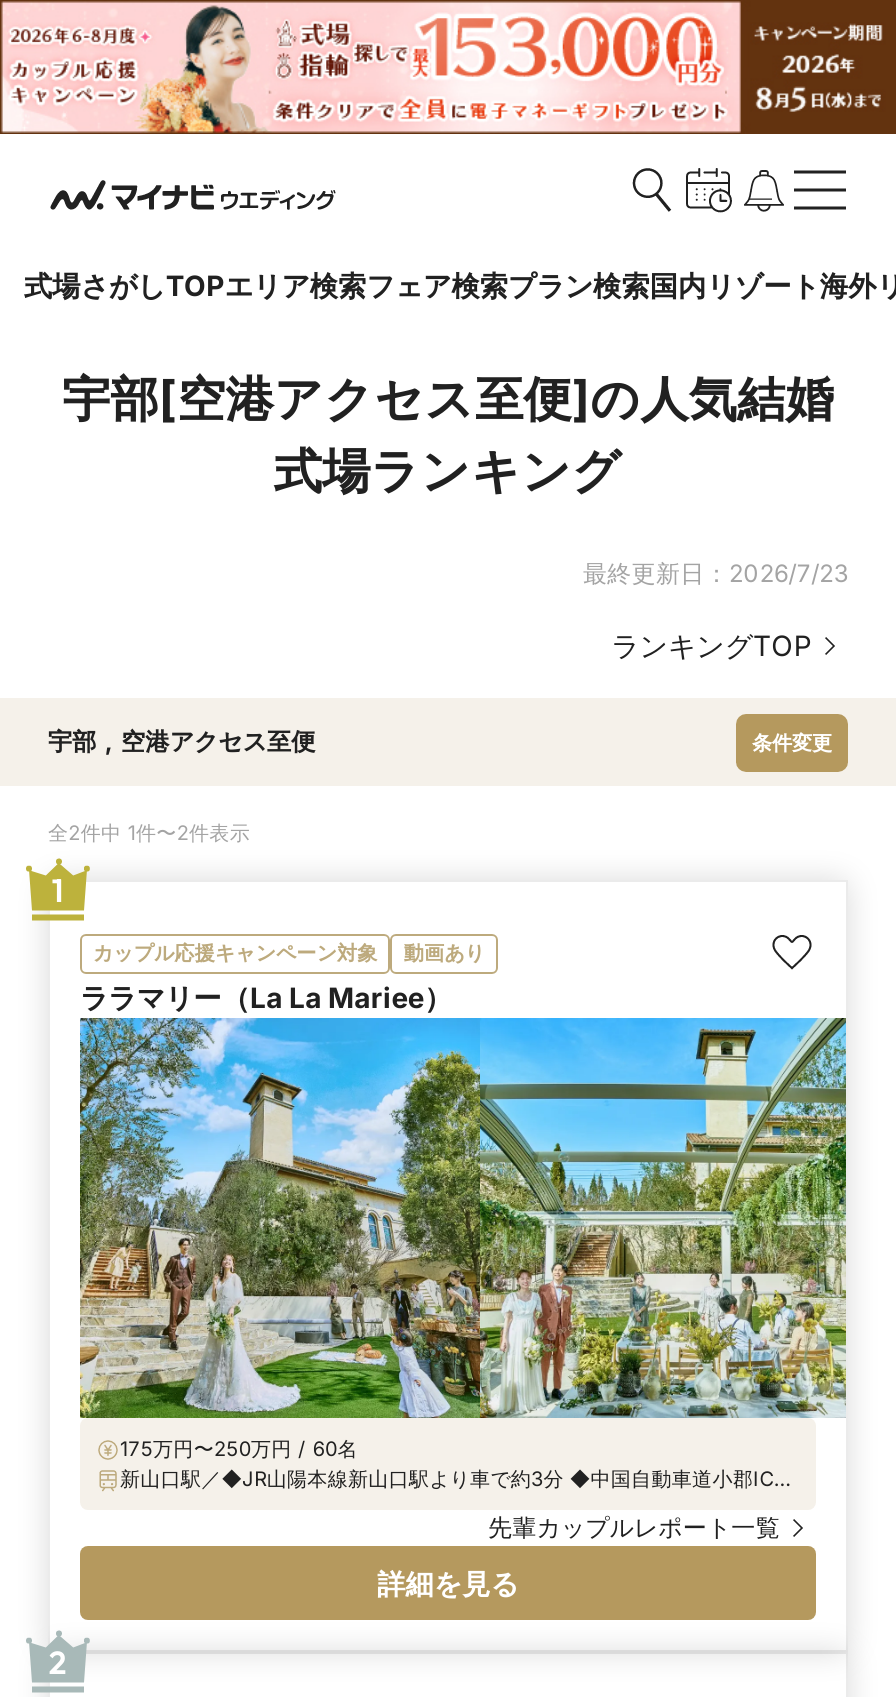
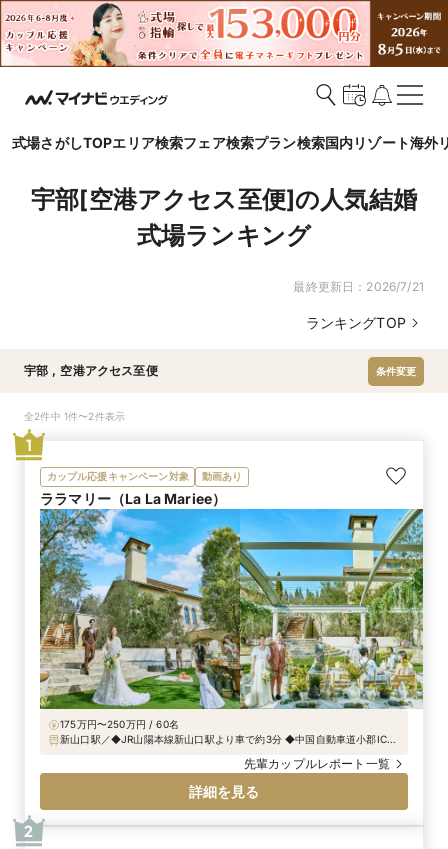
[583,558,848,588] 最終更新日：2026/7/23 -> [293,279,424,294] 最終更新日：2026/7/21

